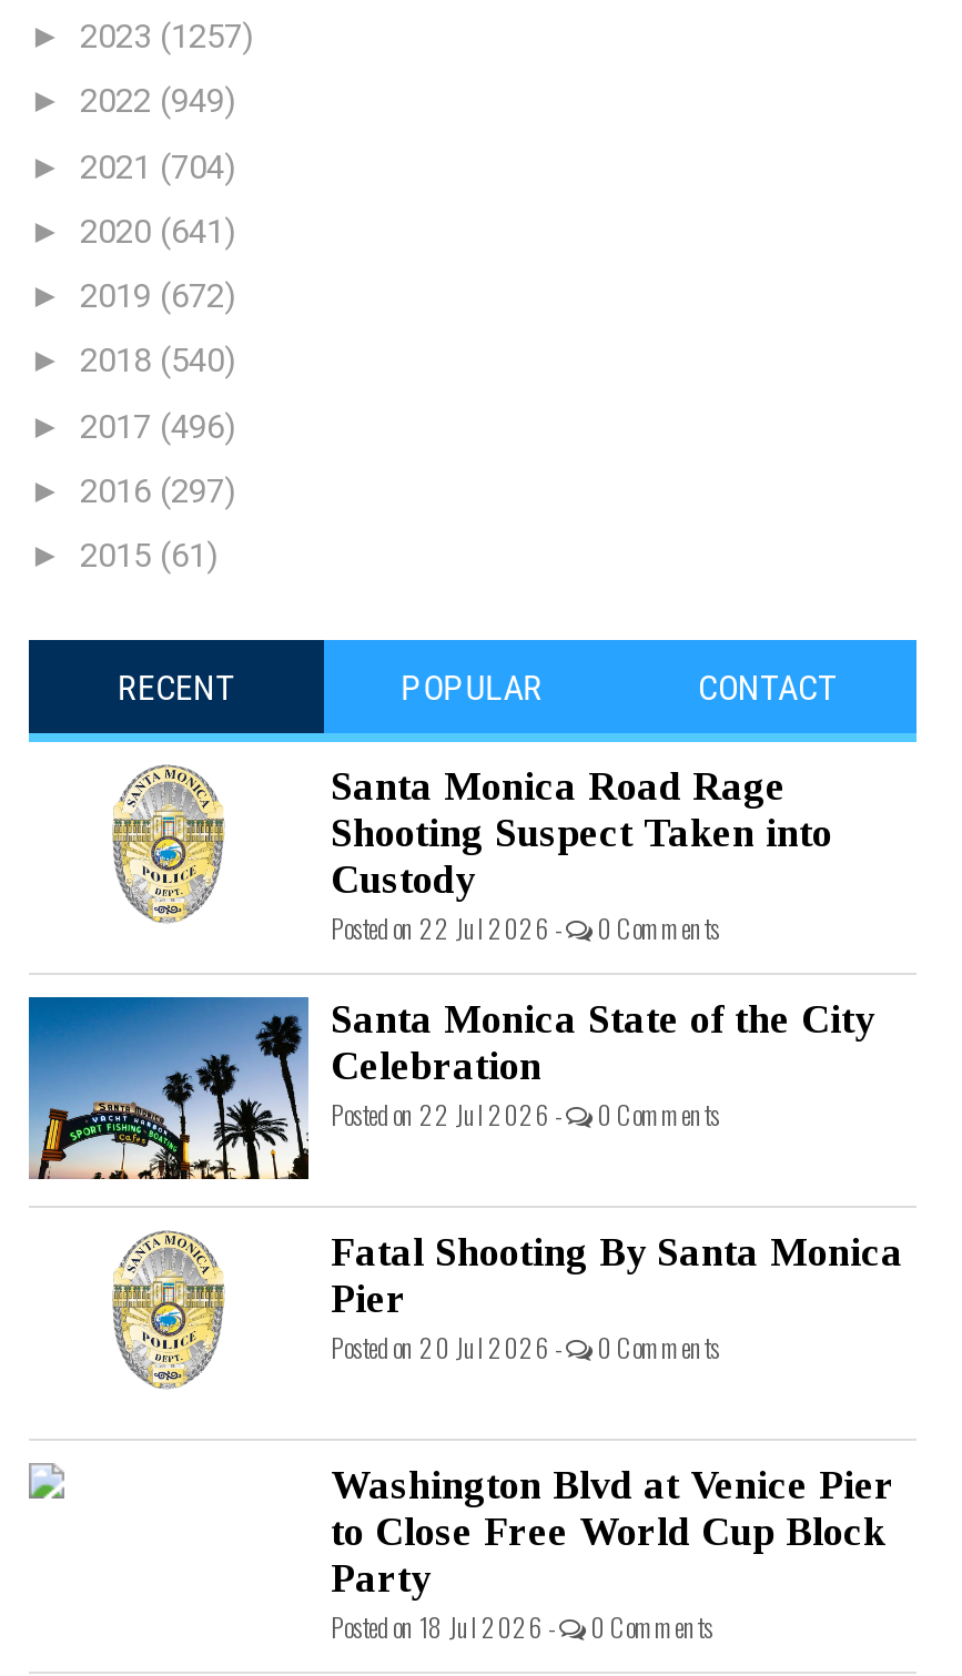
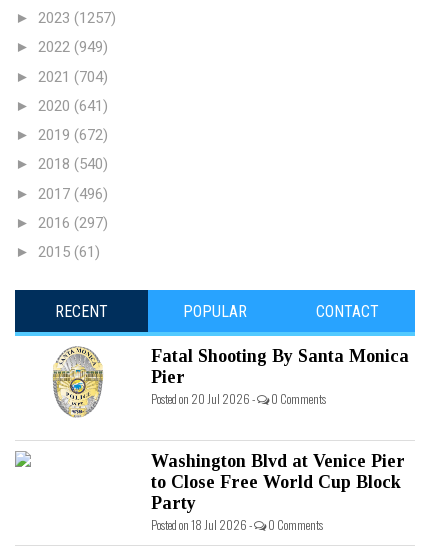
[27,764,874,1181] [image] | Santa Monica Road Rage | Shooting Suspect Taken into | Custody | Posted on 22 Jul 2026 - | 0 Comments | Santa Monica State of the City | Celebration | Posted on 22 Jul 2026 - | 0 Comments -> none

